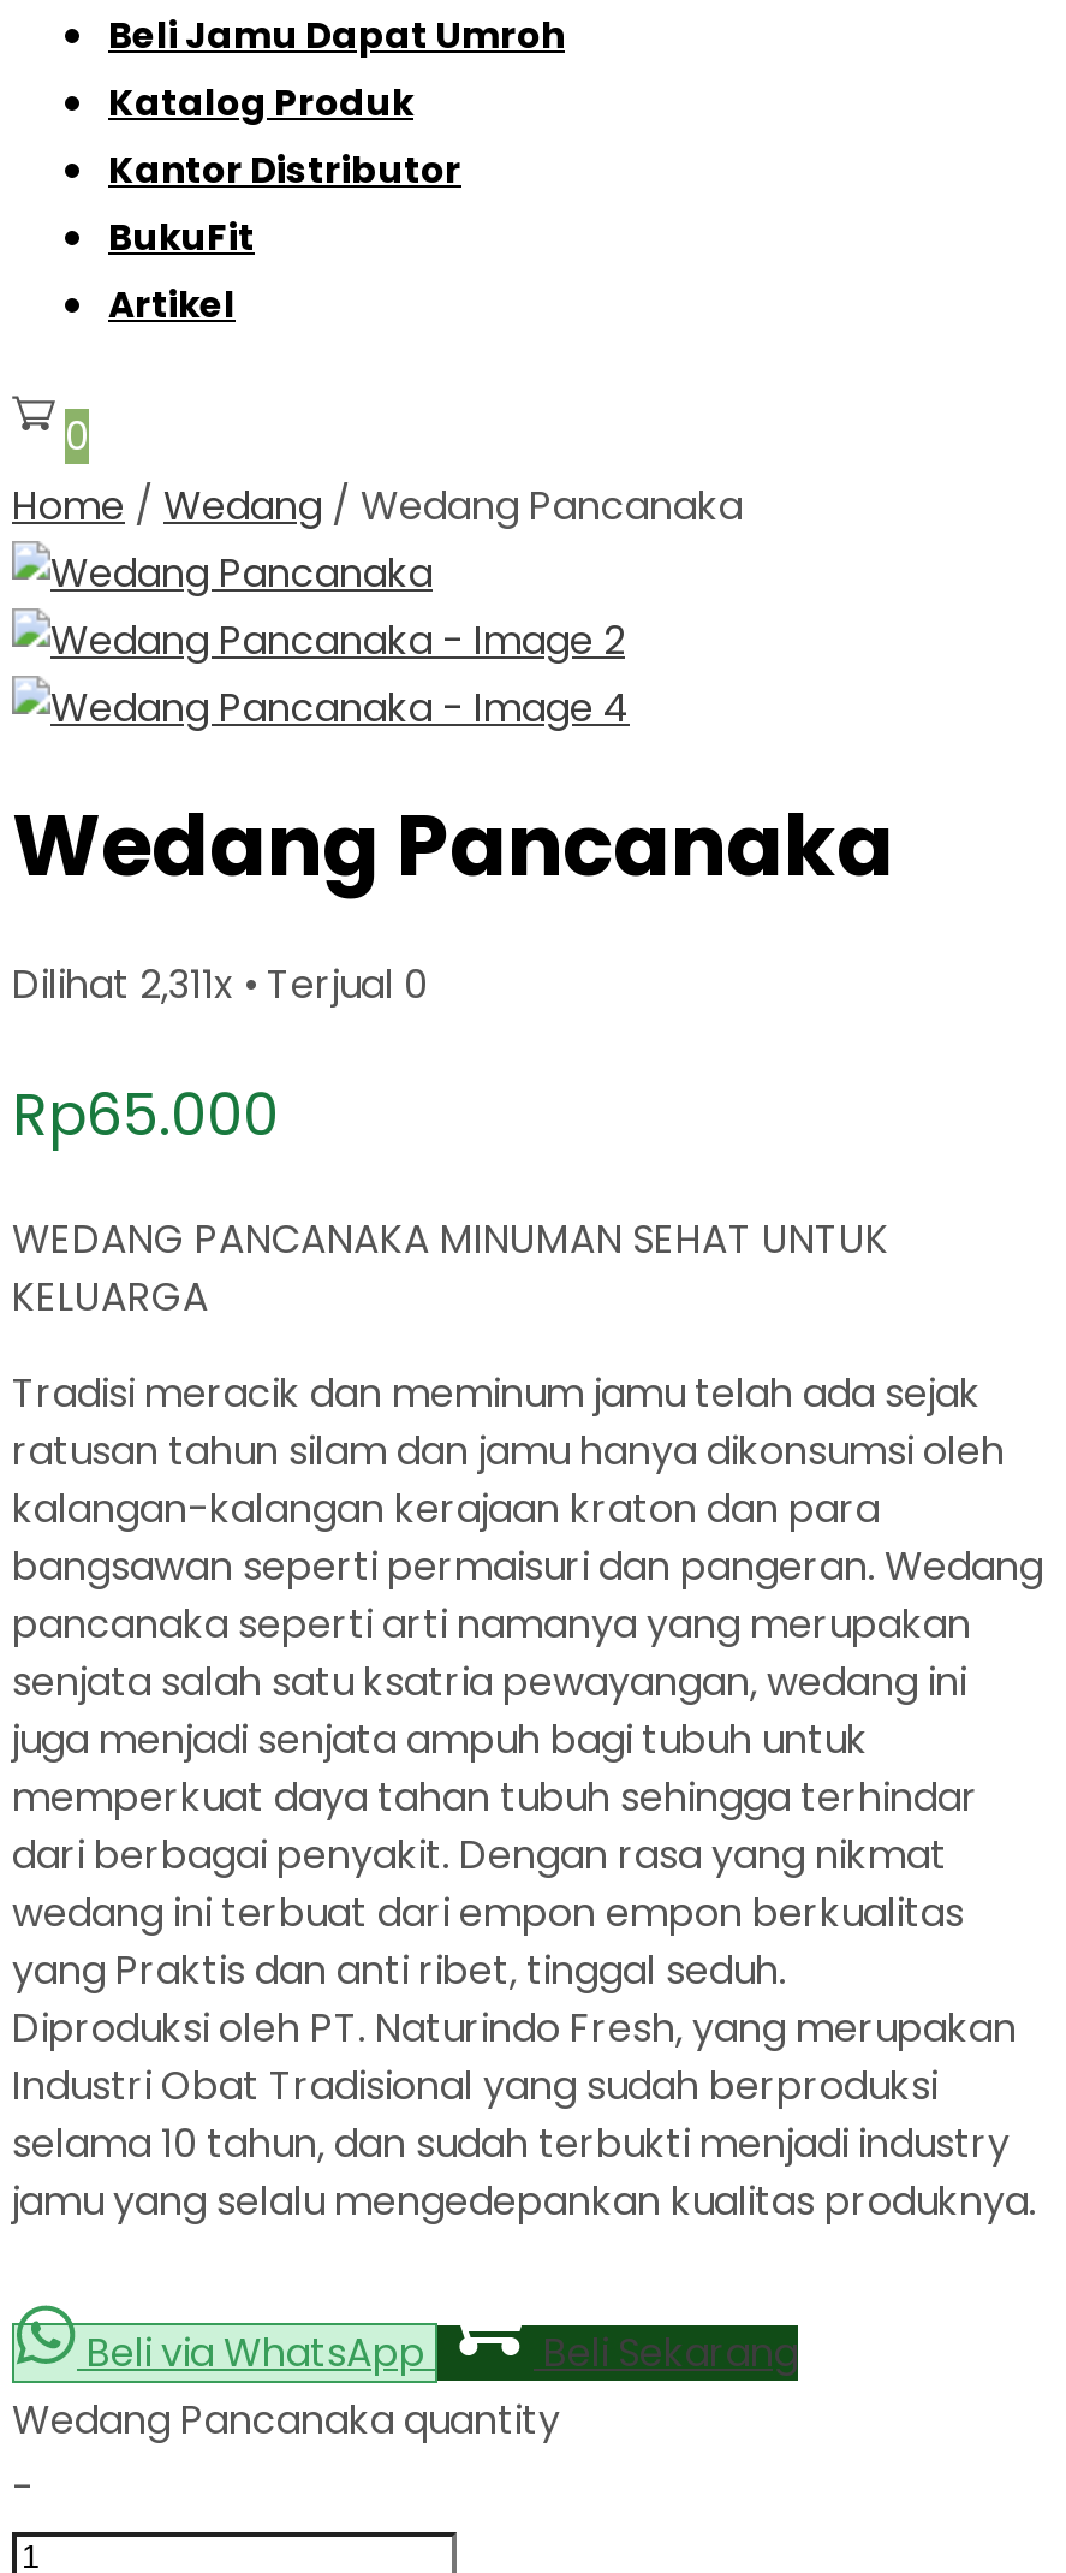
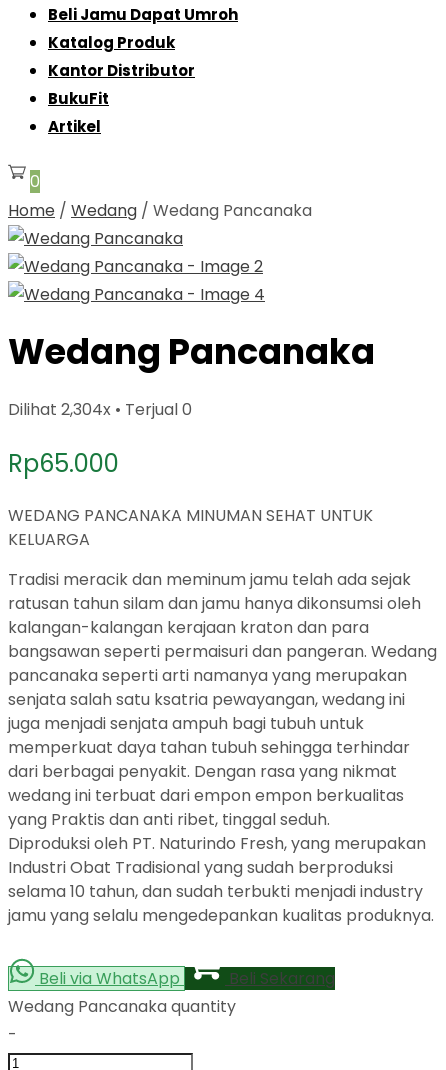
[12,957,428,1012] Dilihat 2,311x • Terjual 0 -> [8,398,192,421] Dilihat 2,304x • Terjual 0

